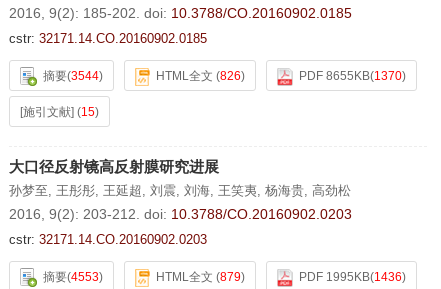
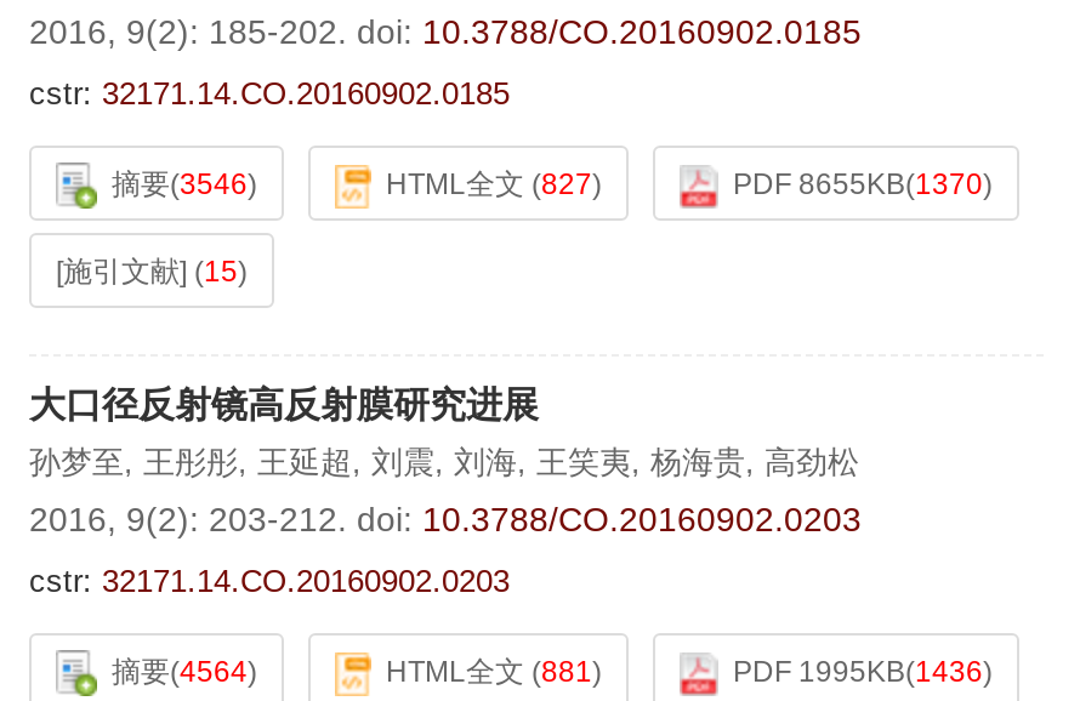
[43,69,103,83] 摘要(3544) -> [112,167,257,201] 摘要(3546)
[156,69,245,83] HTML全文(826) -> [386,167,602,201] HTML全文(827)
[43,270,103,284] 摘要(4553) -> [112,655,257,689] 摘要(4564)
[156,270,245,284] HTML全文(879) -> [386,655,602,689] HTML全文(881)

